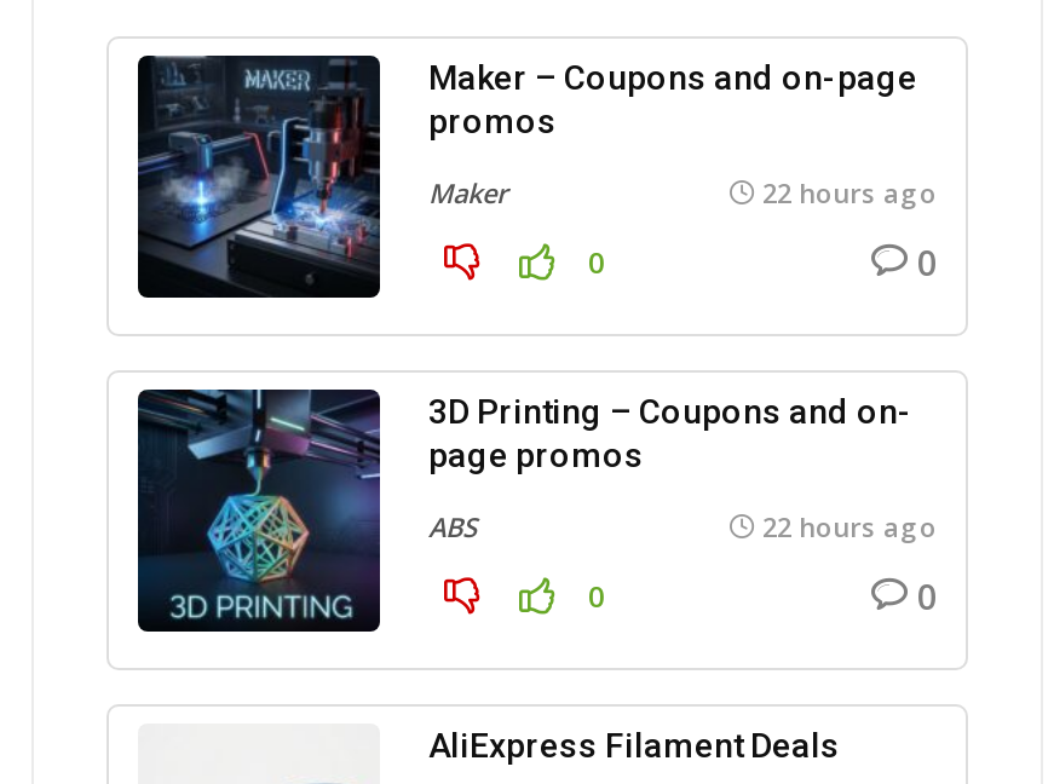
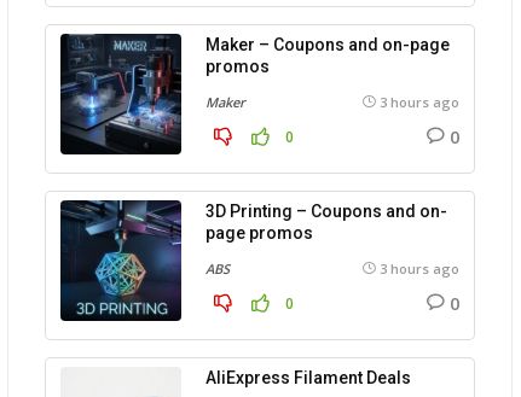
[762,174,937,211] 22 hours ago -> [380,93,459,111] 3 hours ago
[762,508,937,544] 22 hours ago -> [380,259,459,278] 3 hours ago

